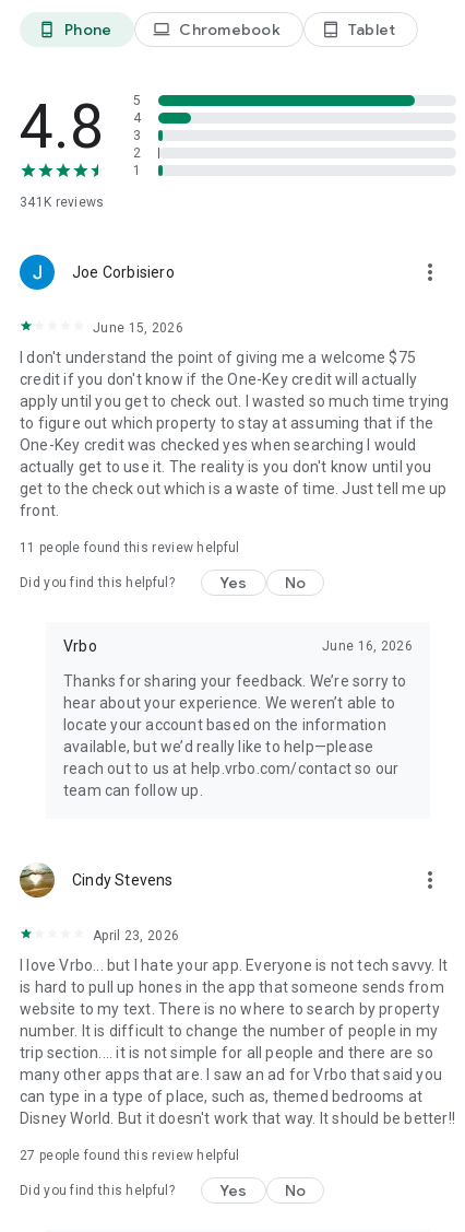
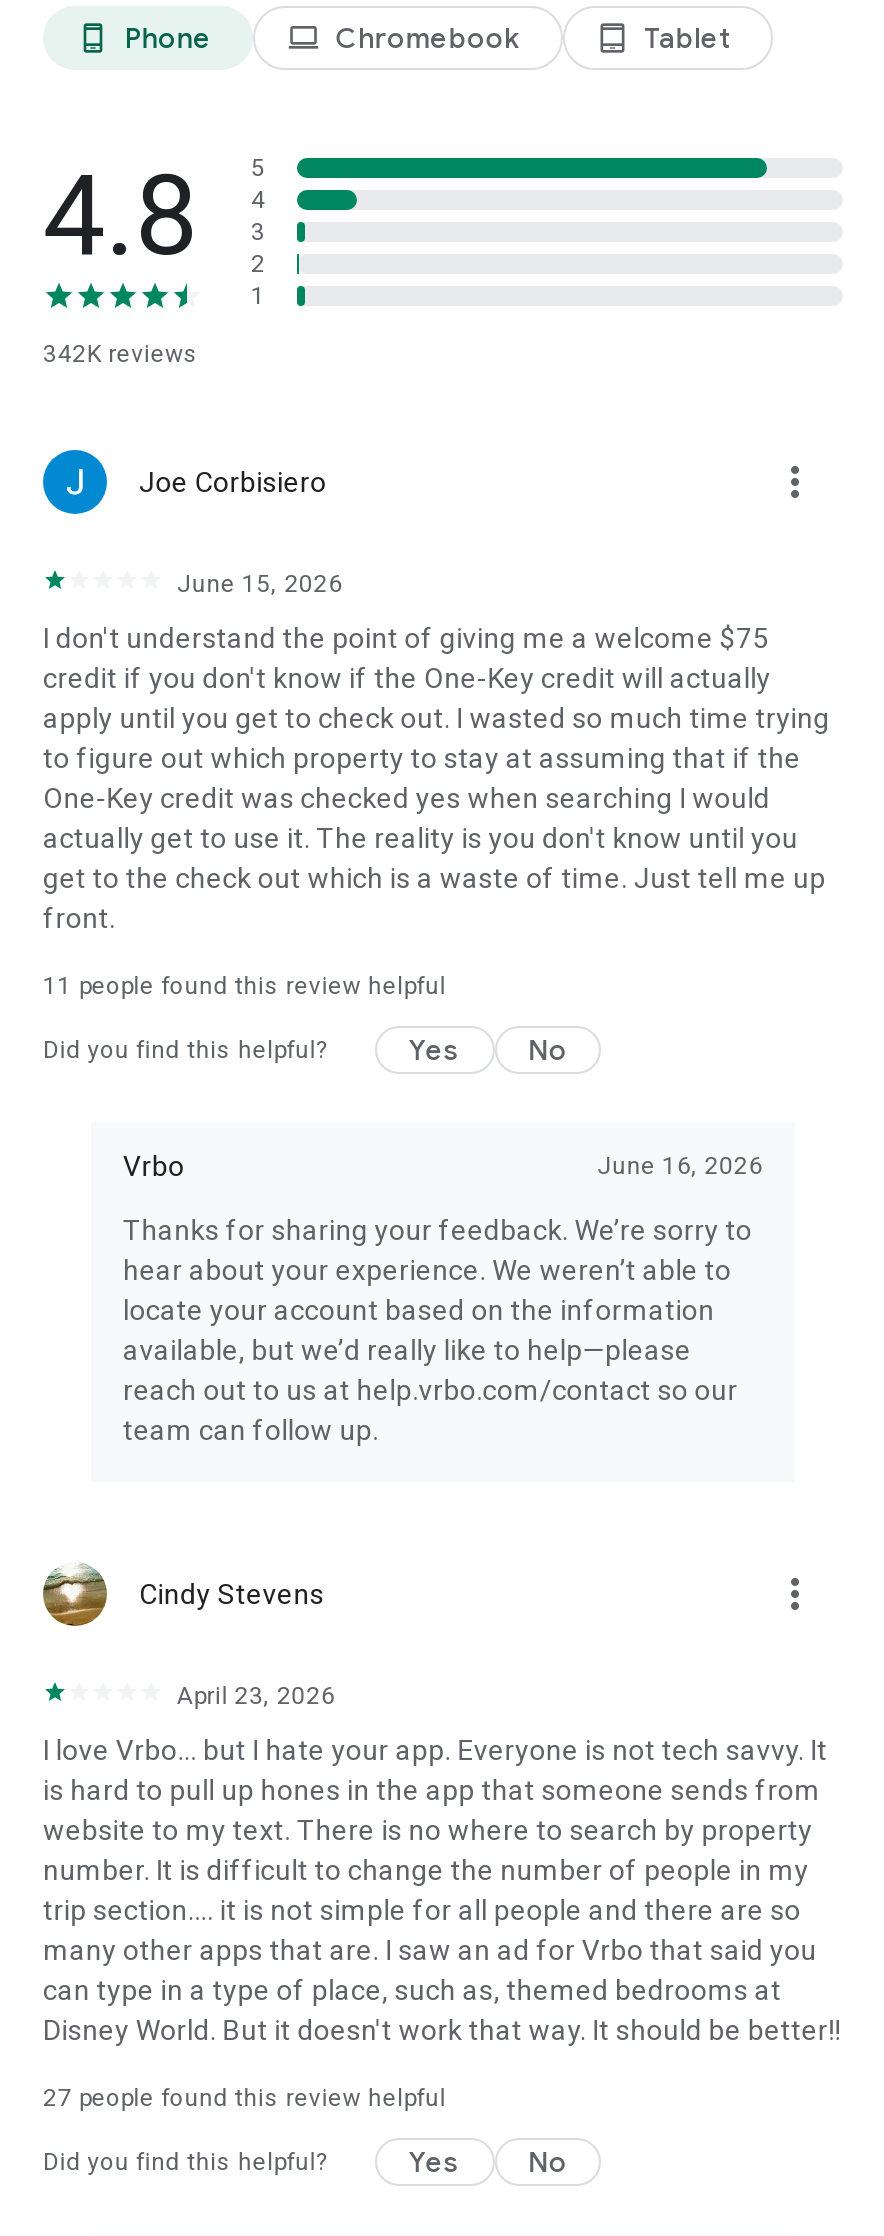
[20,195,104,210] 341K reviews -> [43,340,198,368] 342K reviews

